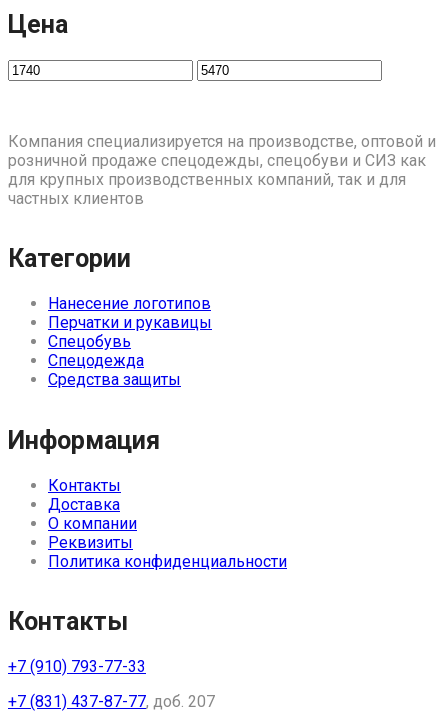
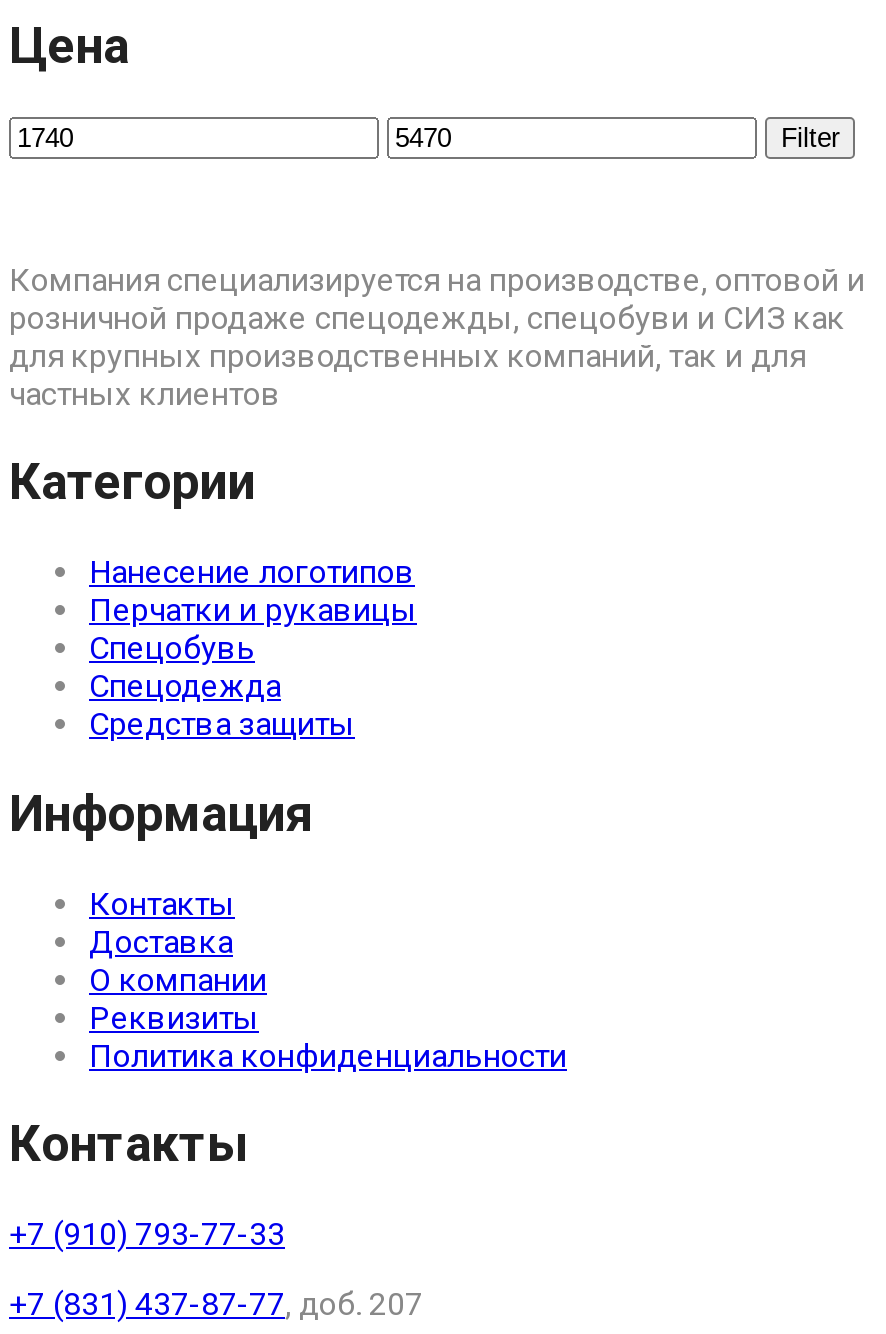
none -> [781,122,839,152] Filter

